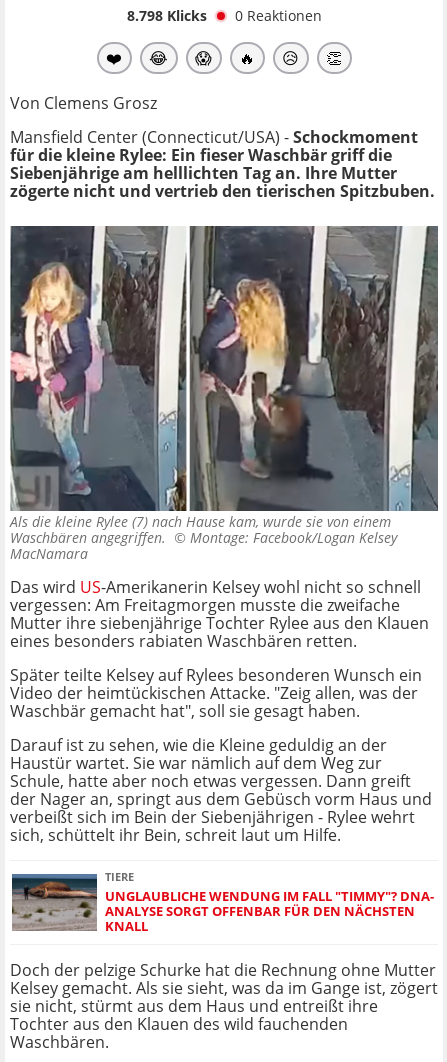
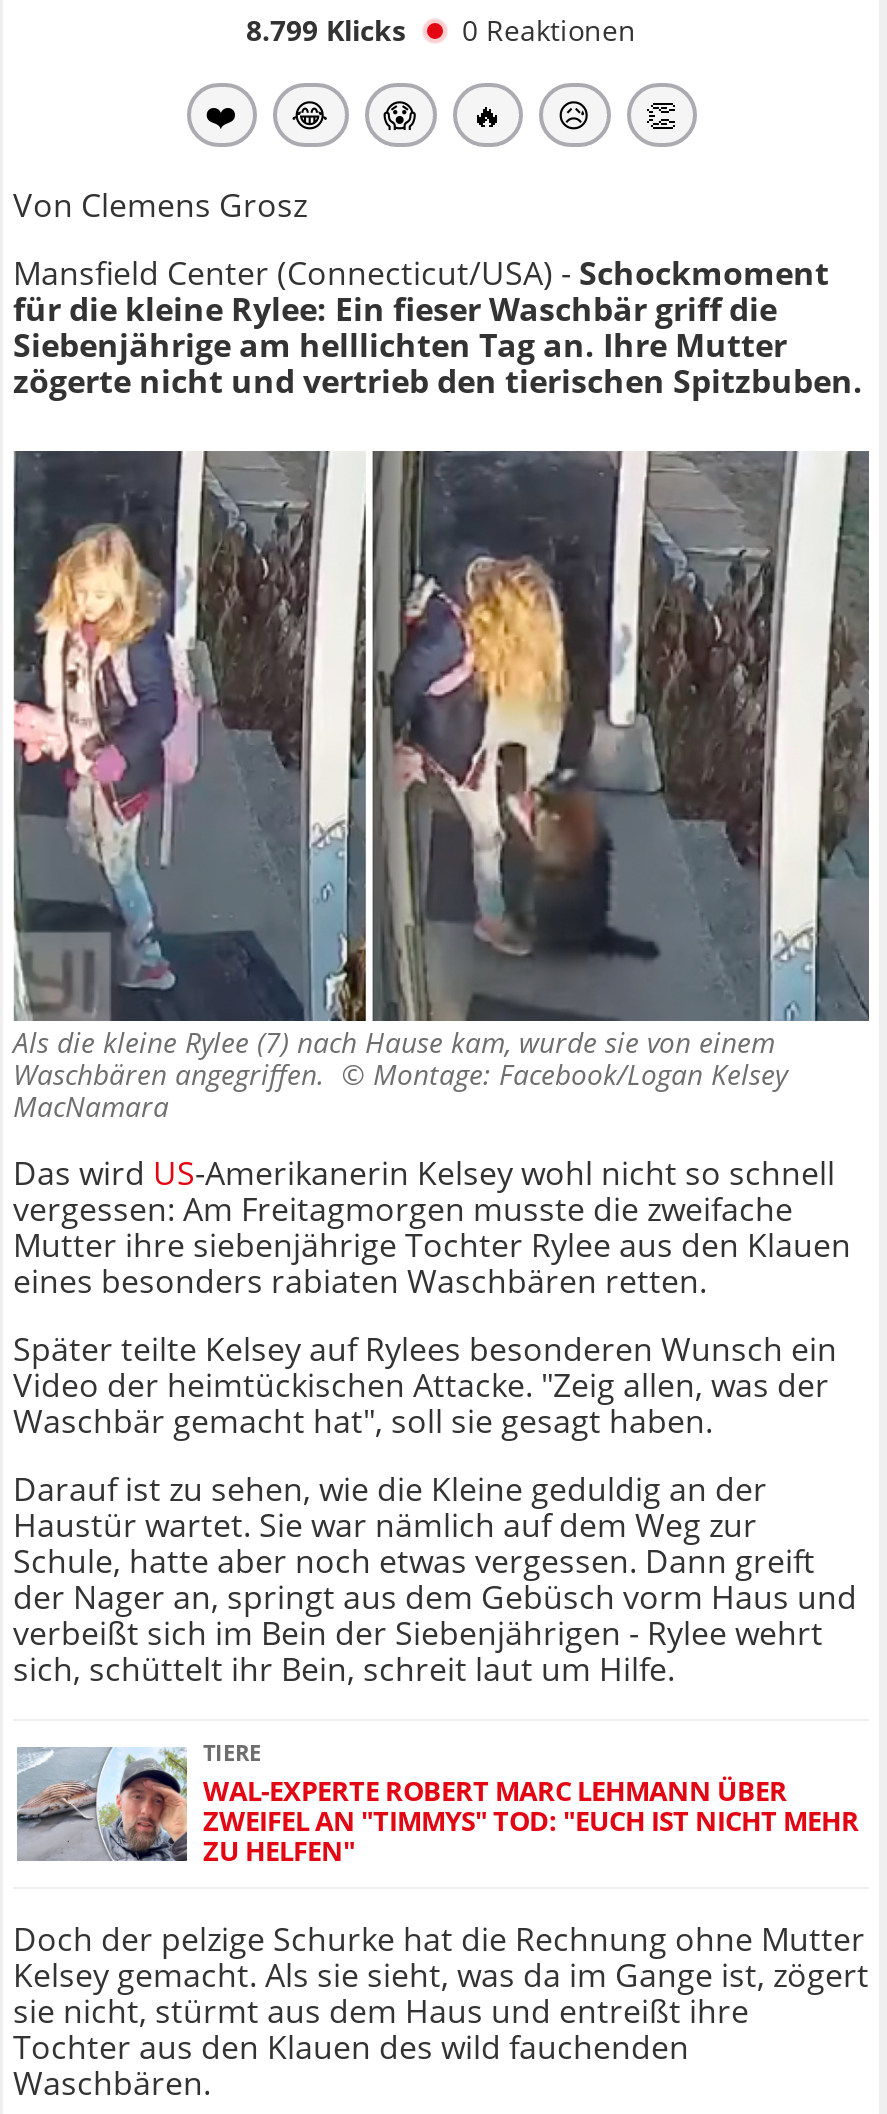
[126,6,321,25] 8.798 Klicks 0 Reaktionen -> [246,11,636,49] 8.799 Klicks 0 Reaktionen
[11,873,434,935] [image] | UNGLAUBLICHE WENDUNG IM FALL "TIMMY"? DNA- | ANALYSE SORGT OFFENBAR FÜR DEN NÄCHSTEN | KNALL -> [17,1747,859,1869] [image] | WAL-EXPERTE ROBERT MARC LEHMANN ÜBER | ZWEIFEL AN "TIMMYS" TOD: "EUCH IST NICHT MEHR | ZU HELFEN"

